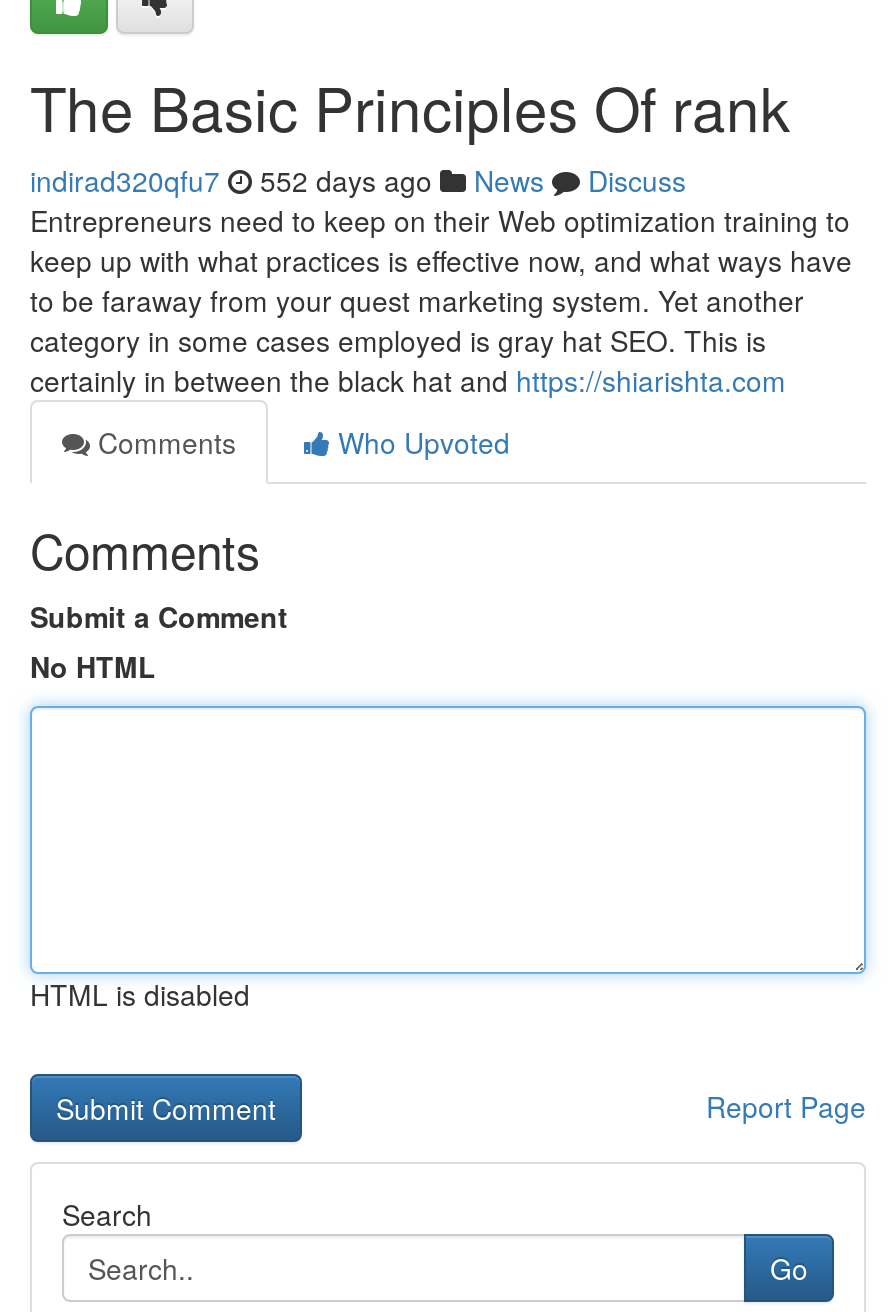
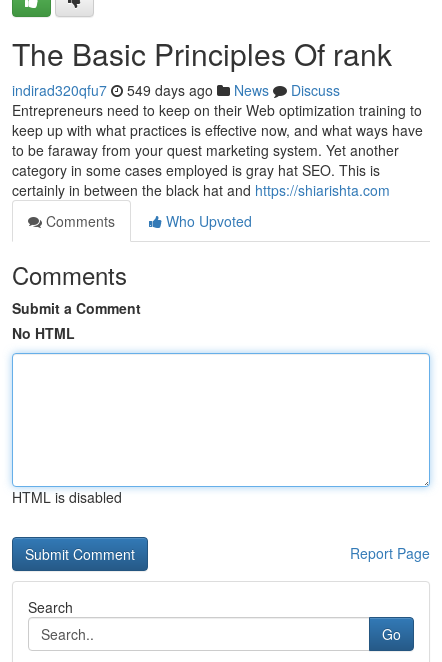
[30,160,686,200] indirad320qfu7 552 days ago News Discuss -> [12,80,340,100] indirad320qfu7 549 days ago News Discuss

